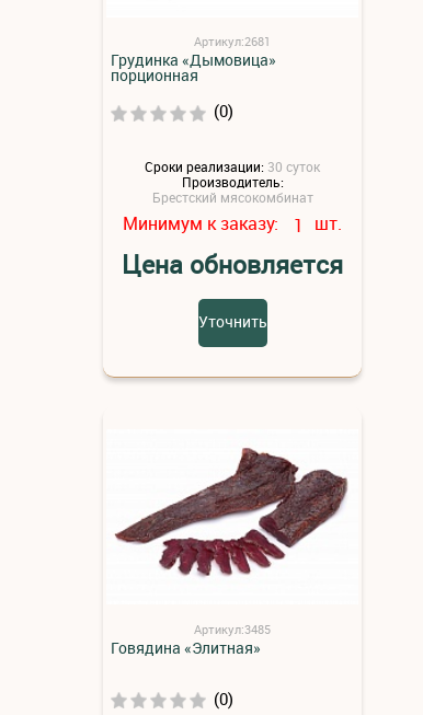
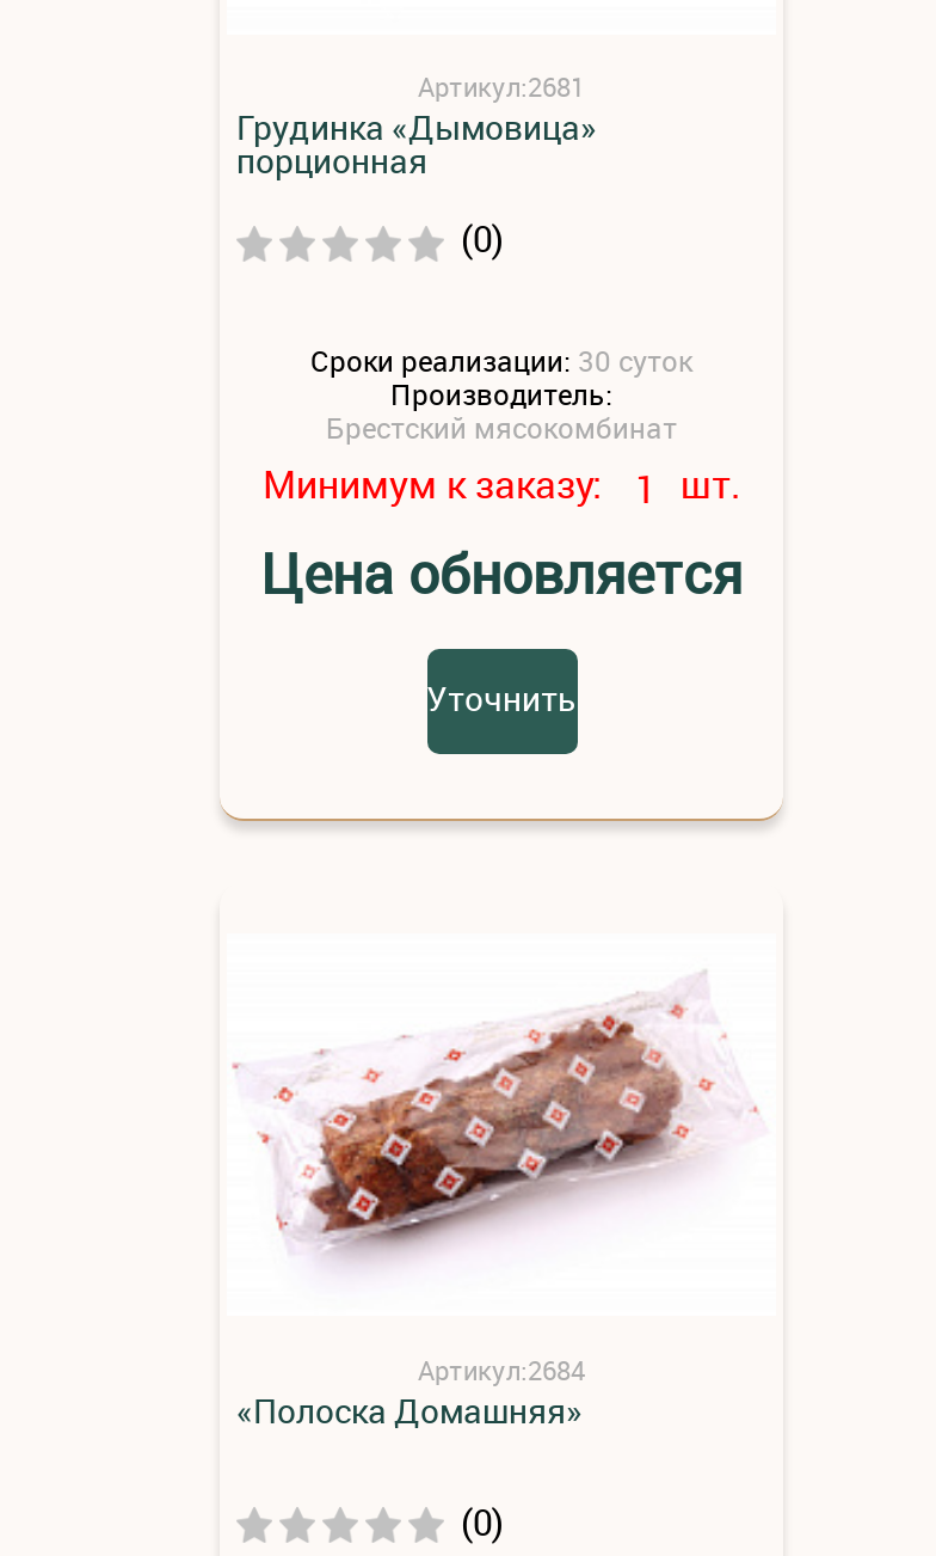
[110,447,348,658] [image] | Артикул:3485 | Говядина «Элитная» -> [232,974,759,1432] [image] | Артикул:2684 | «Полоска Домашняя»

